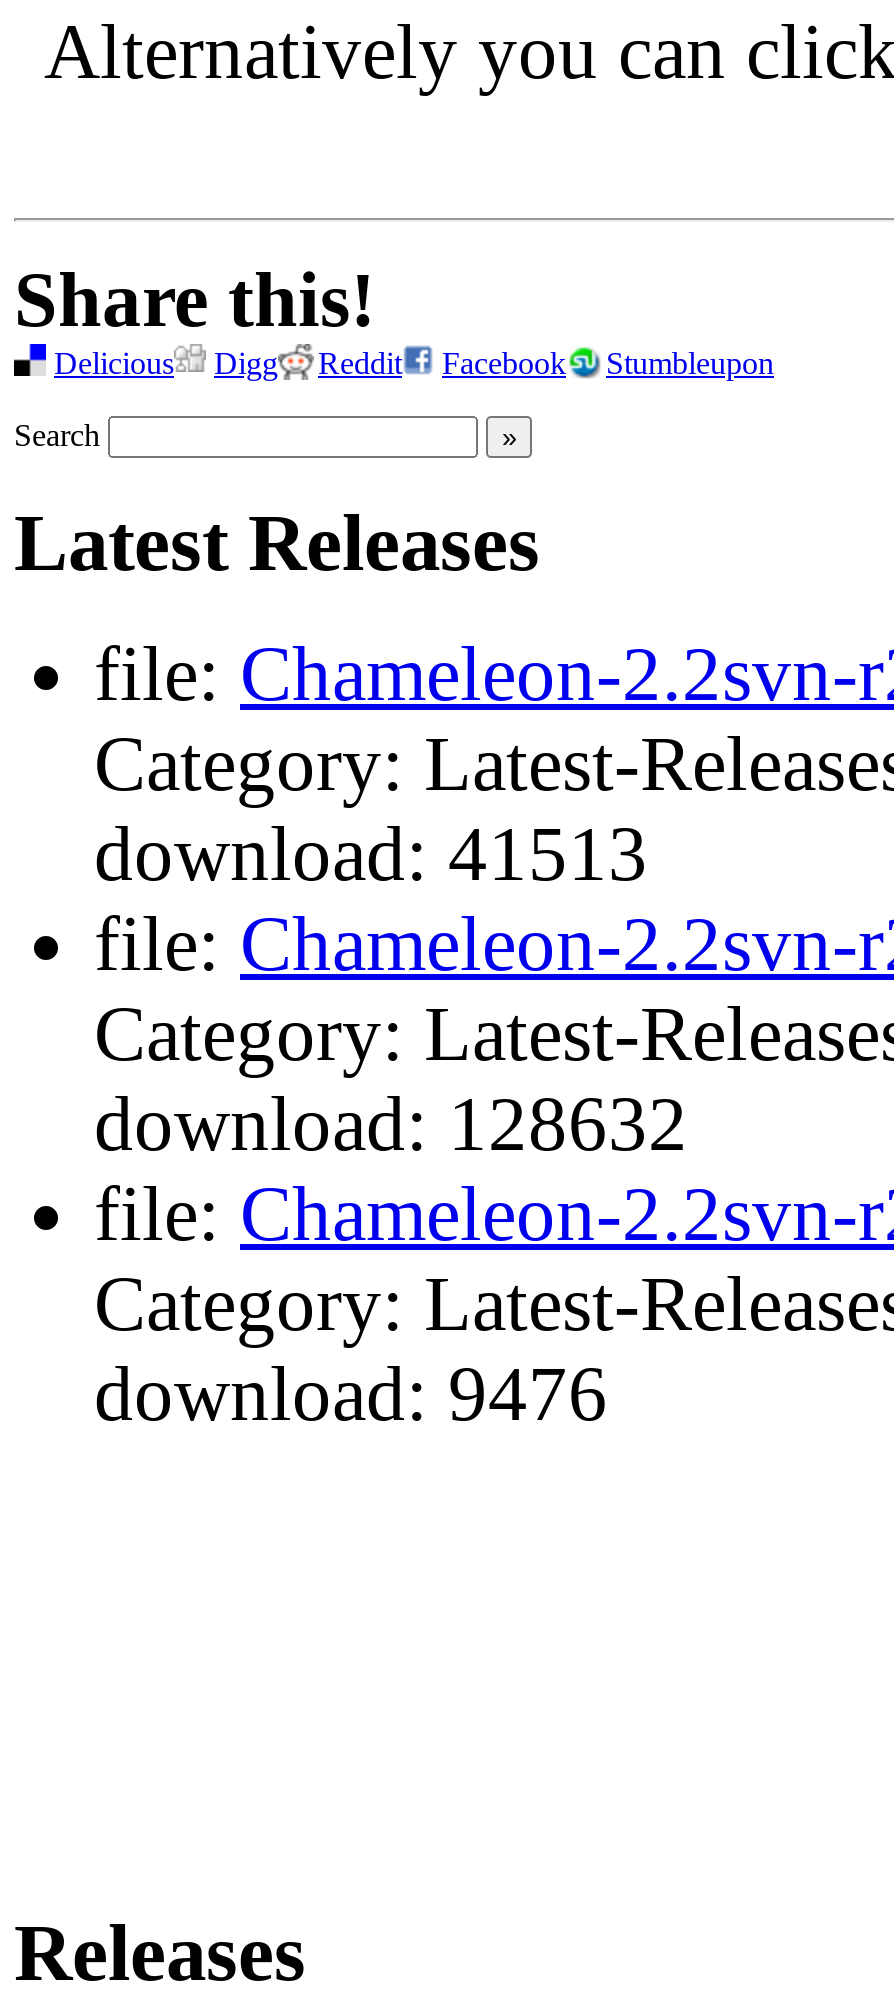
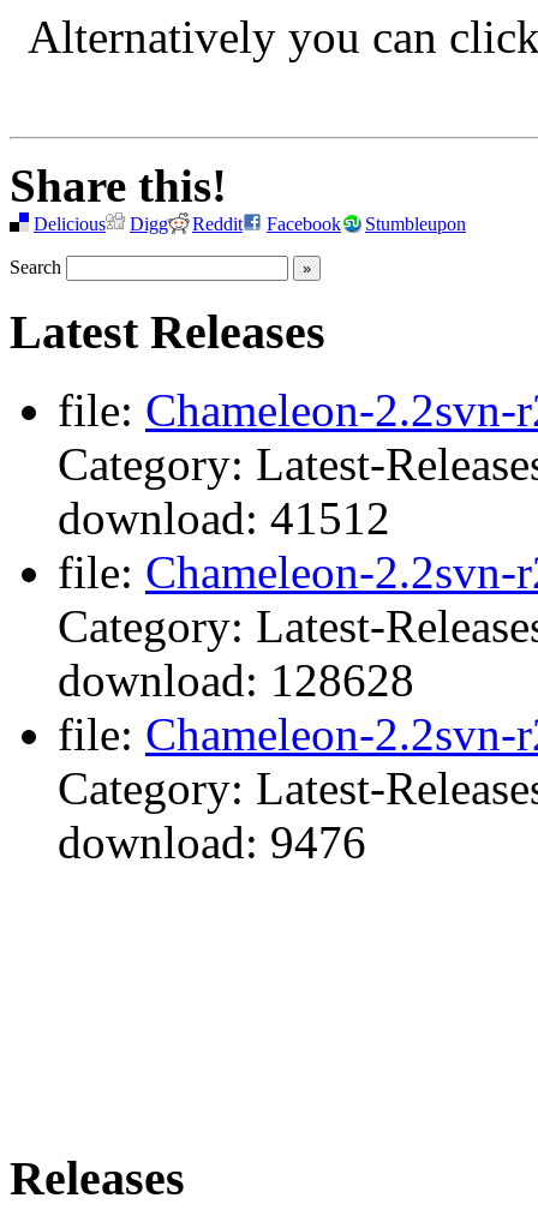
[94,809,648,895] download: 41513 -> [58,492,390,543] download: 41512
[94,1079,688,1165] download: 128632 -> [58,654,414,705] download: 128628

